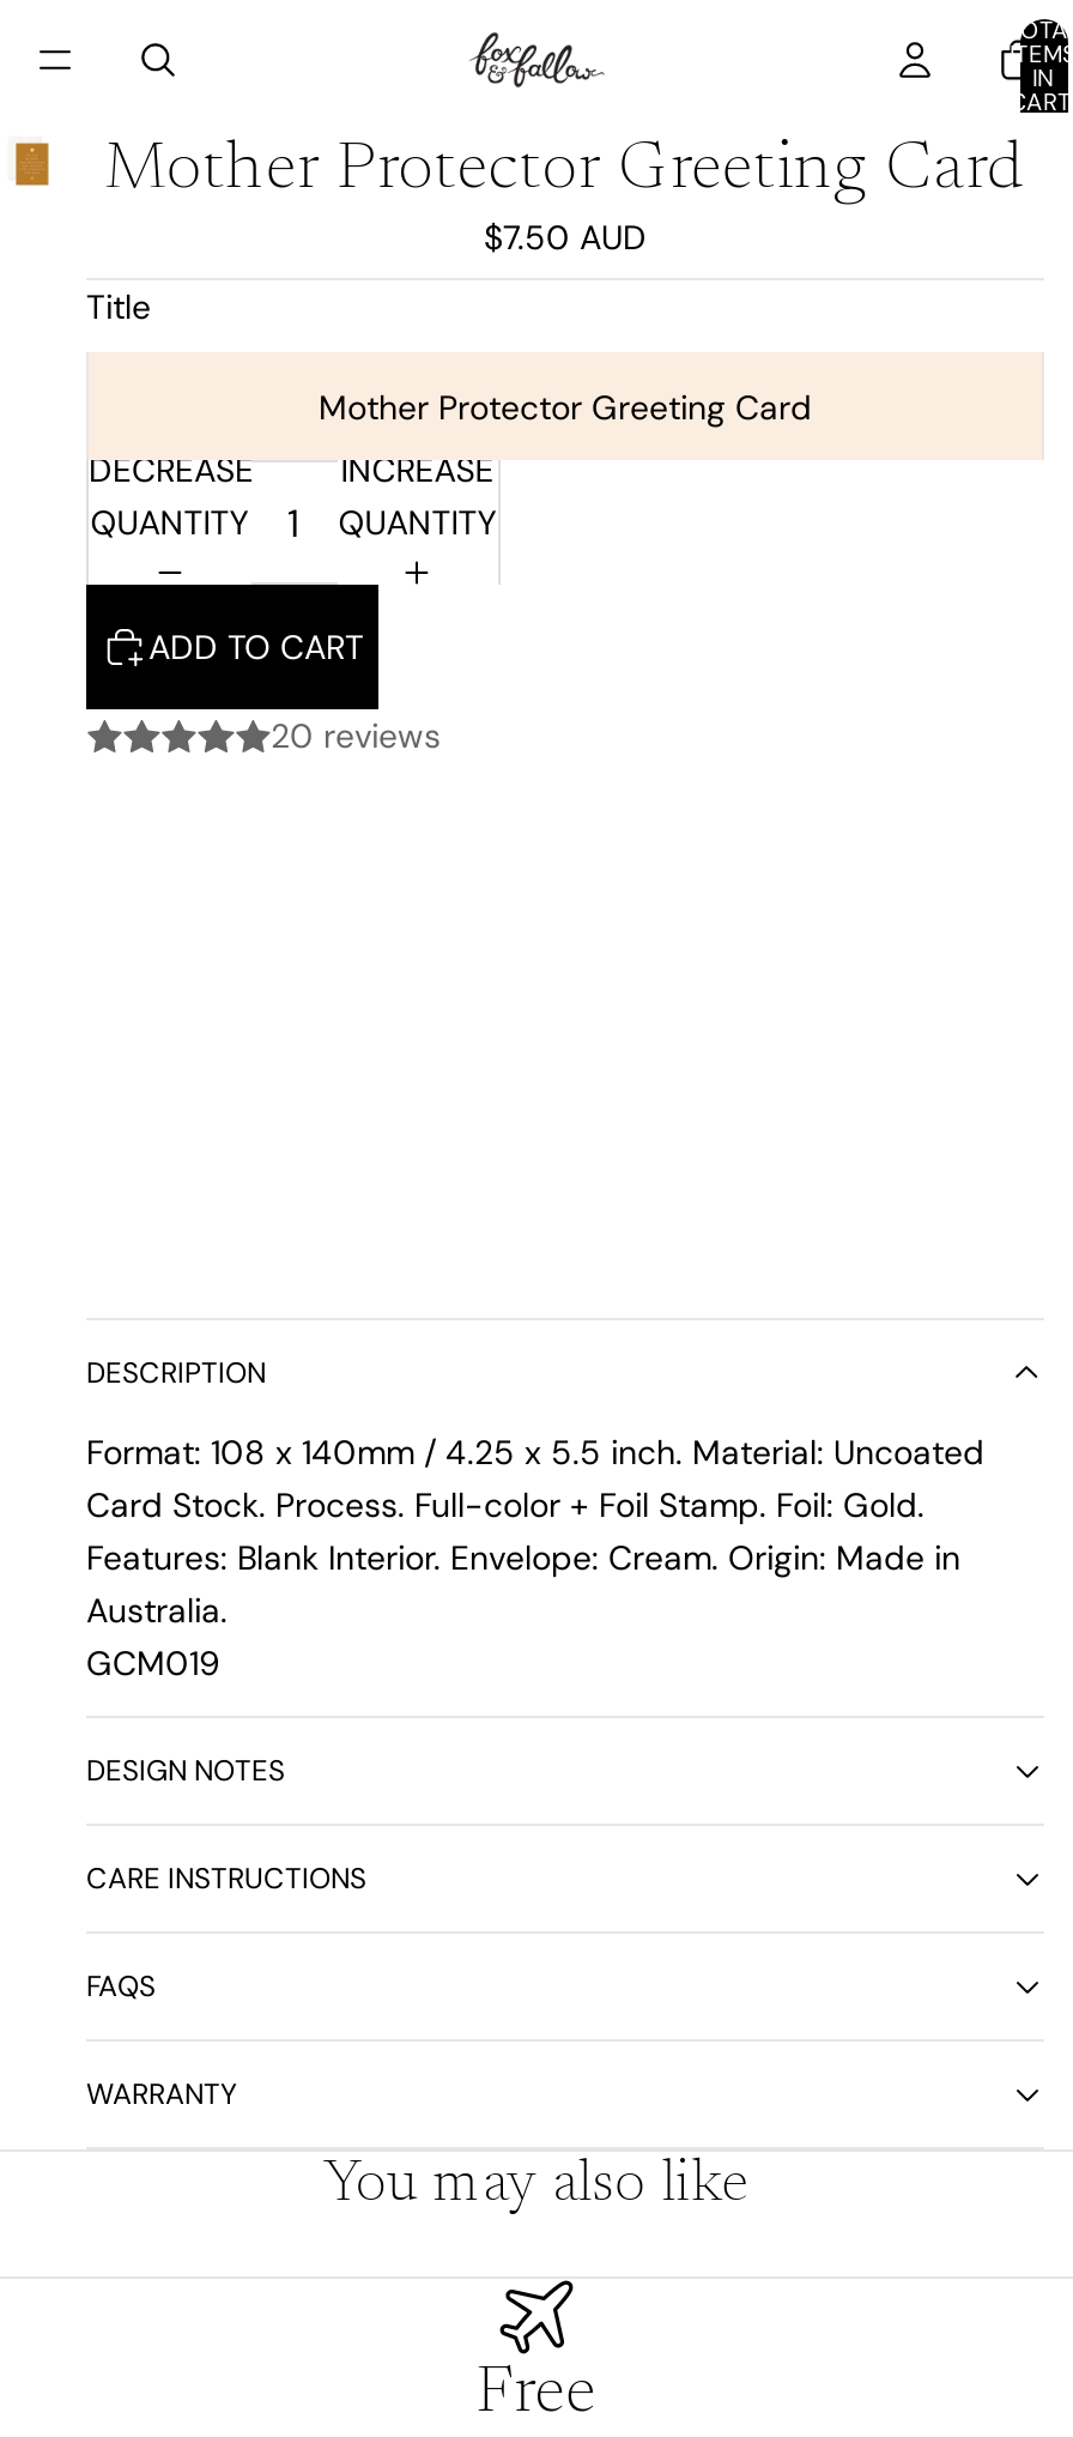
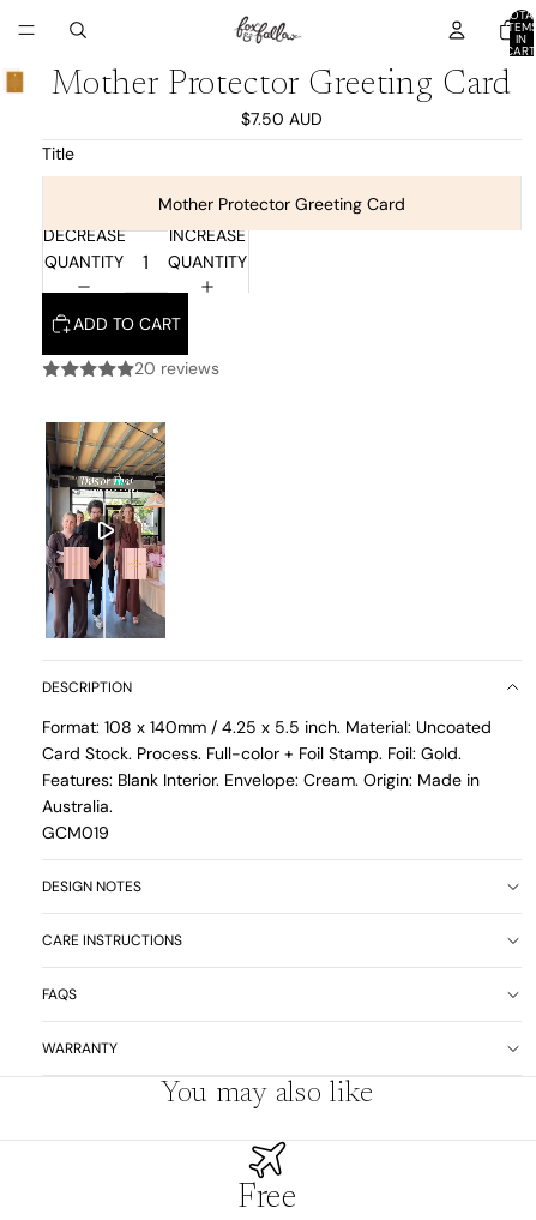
none -> [44,421,167,639] [image]

